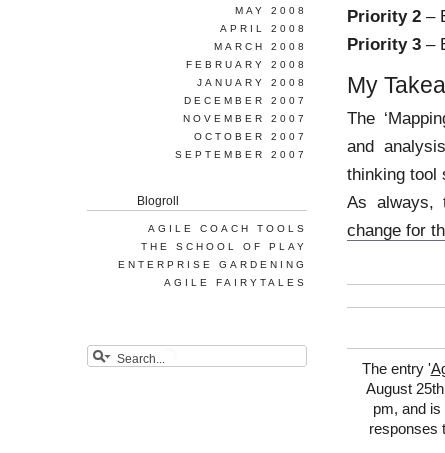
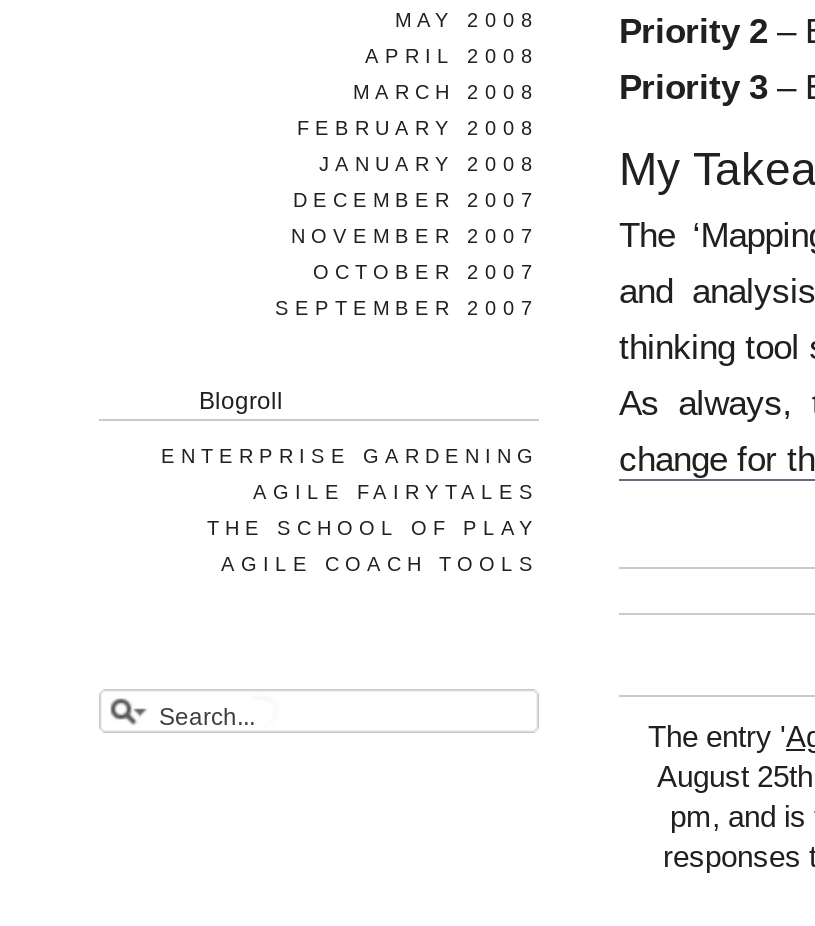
moved [141,223,307,252] -> [207,517,539,575]: AGILE COACH TOOLS | THE SCHOOL OF PLAY
moved [118,259,307,288] -> [161,445,539,503]: ENTERPRISE GARDENING | AGILE FAIRYTALES

